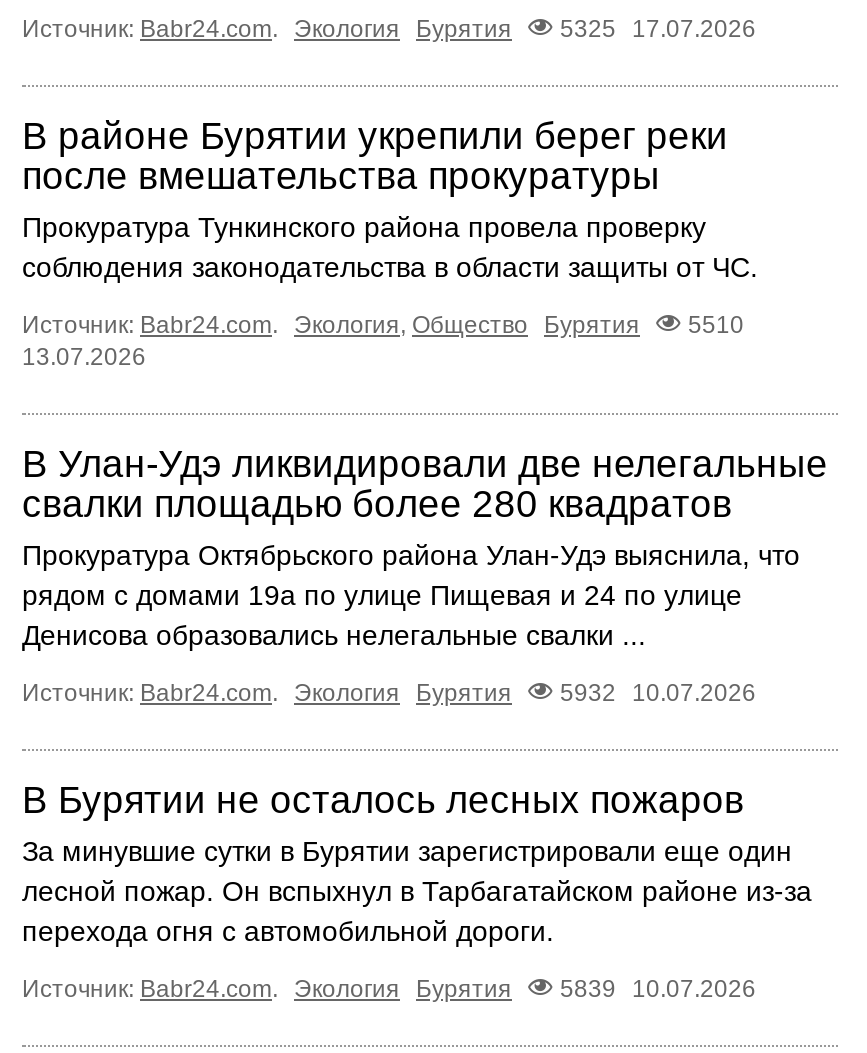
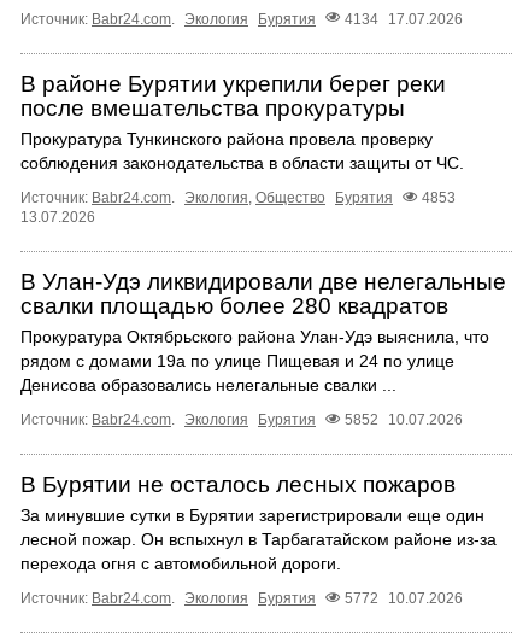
[22,15,756,43] Источник: Babr24.com. Экология Бурятия 5325 17.07.2026 -> [20,10,463,27] Источник: Babr24.com. Экология Бурятия 4134 17.07.2026
[22,311,744,339] Источник: Babr24.com. Экология, Общество Бурятия 5510 -> [20,189,456,206] Источник: Babr24.com. Экология, Общество Бурятия 4853
[22,680,756,708] Источник: Babr24.com. Экология Бурятия 5932 10.07.2026 -> [20,411,463,428] Источник: Babr24.com. Экология Бурятия 5852 10.07.2026
[22,976,756,1004] Источник: Babr24.com. Экология Бурятия 5839 10.07.2026 -> [20,590,463,607] Источник: Babr24.com. Экология Бурятия 5772 10.07.2026

